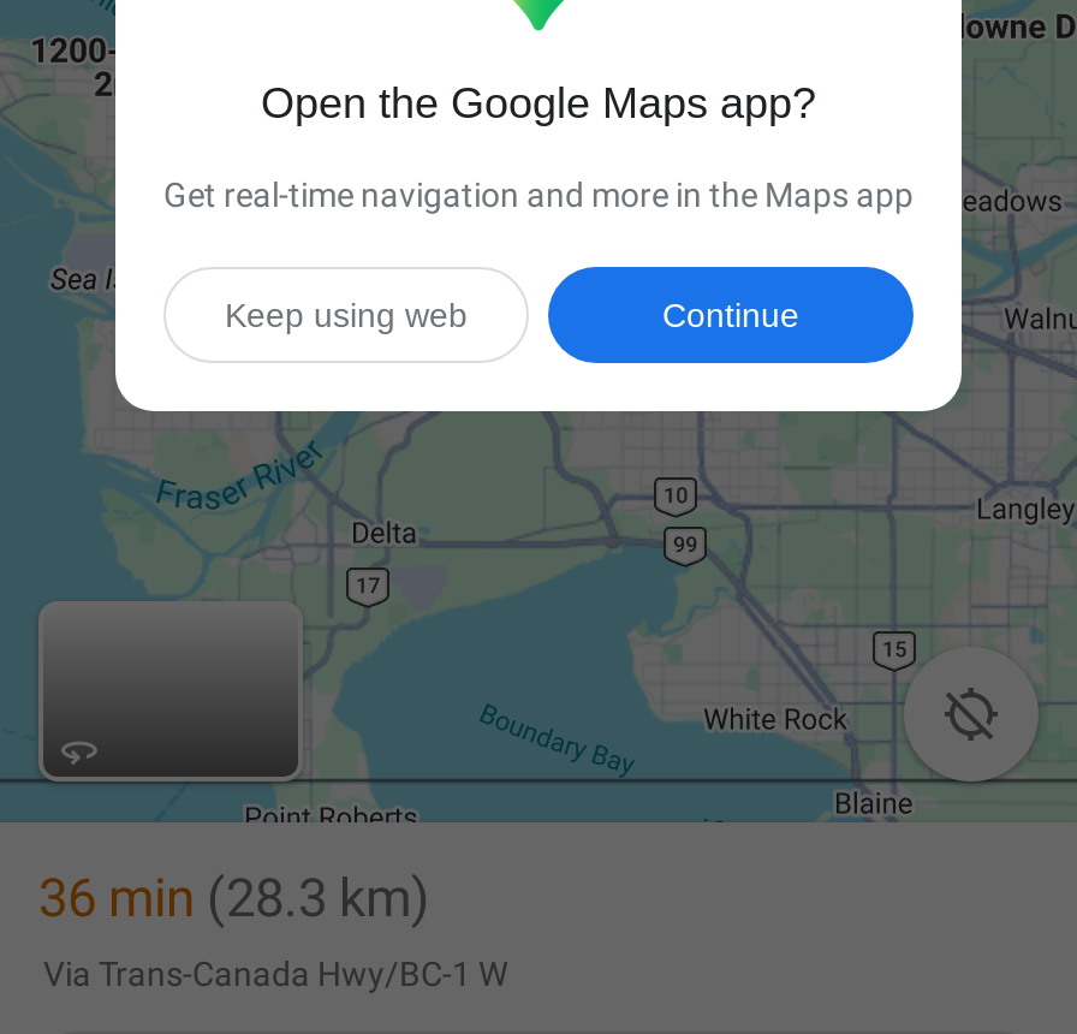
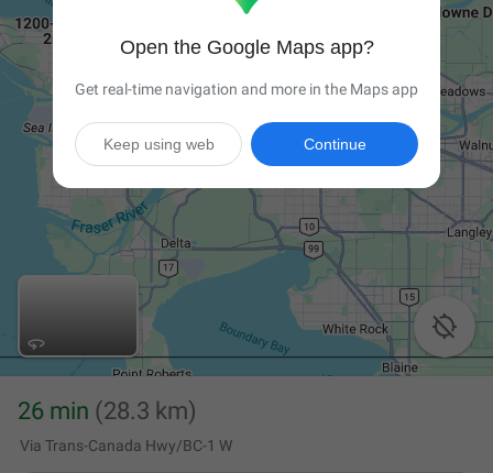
[38,868,430,928] 36 min (28.3 km) -> [18,397,197,425] 26 min (28.3 km)

